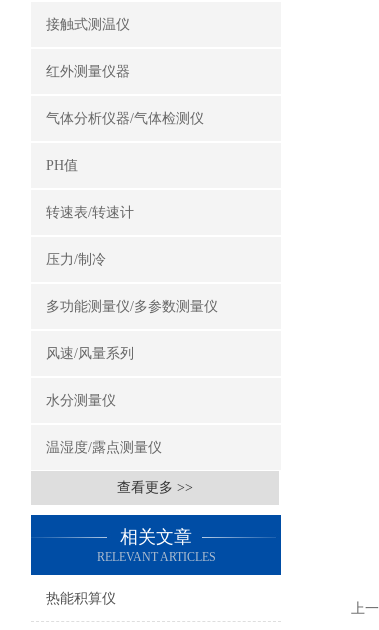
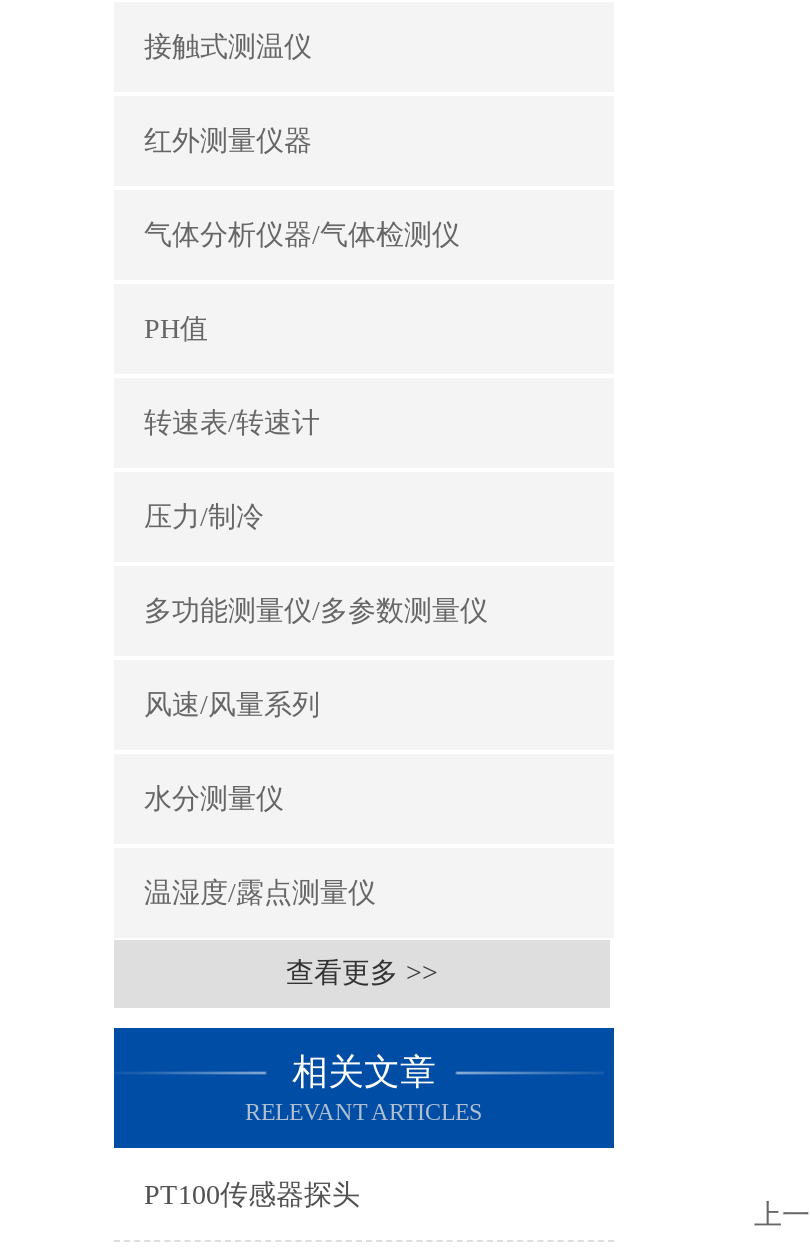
[46,591,116,606] 热能积算仪 -> [144,1180,360,1210] PT100传感器探头

